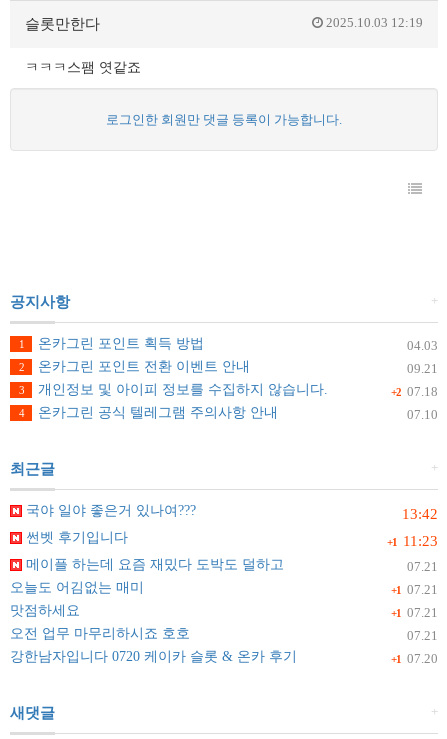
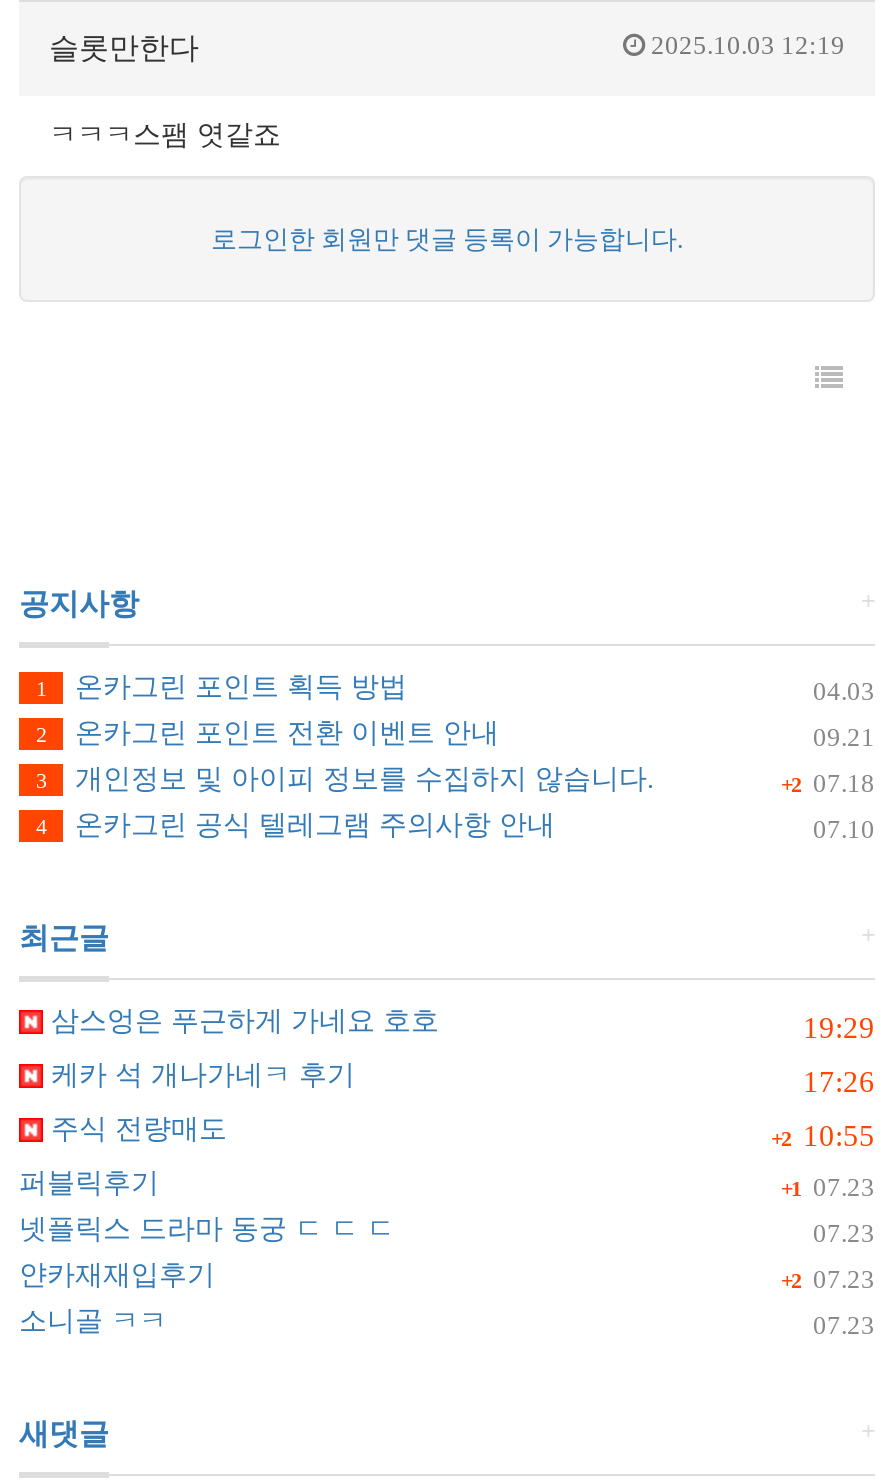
[22,503,438,522] 13:42 | 국야 일야 좋은거 있나여??? -> [43,1006,875,1044] 19:29 | 삼스엉은 푸근하게 가네요 호호
[22,530,438,549] +1 11:23 | 썬벳 후기입니다 -> [43,1060,875,1098] 17:26 | 케카 석 개나가네ㅋ 후기
[22,557,438,574] 07.21 | 메이플 하는데 요즘 재밌다 도박도 덜하고 -> [43,1114,875,1152] +2 10:55 | 주식 전량매도
[10,580,438,597] +1 07.21 | 오늘도 어김없는 매미 -> [19,1168,875,1202] +1 07.23 | 퍼블릭후기
[10,603,438,620] +1 07.21 | 맛점하세요 -> [19,1214,875,1248] 07.23 | 넷플릭스 드라마 동궁 ㄷ ㄷ ㄷ
[10,626,438,643] 07.21 | 오전 업무 마무리하시죠 호호 -> [19,1260,875,1294] +2 07.23 | 얀카재재입후기
[10,649,438,666] +1 07.20 | 강한남자입니다 0720 케이카 슬롯 & 온카 후기 -> [19,1306,875,1340] 07.23 | 소니골 ㅋㅋ

